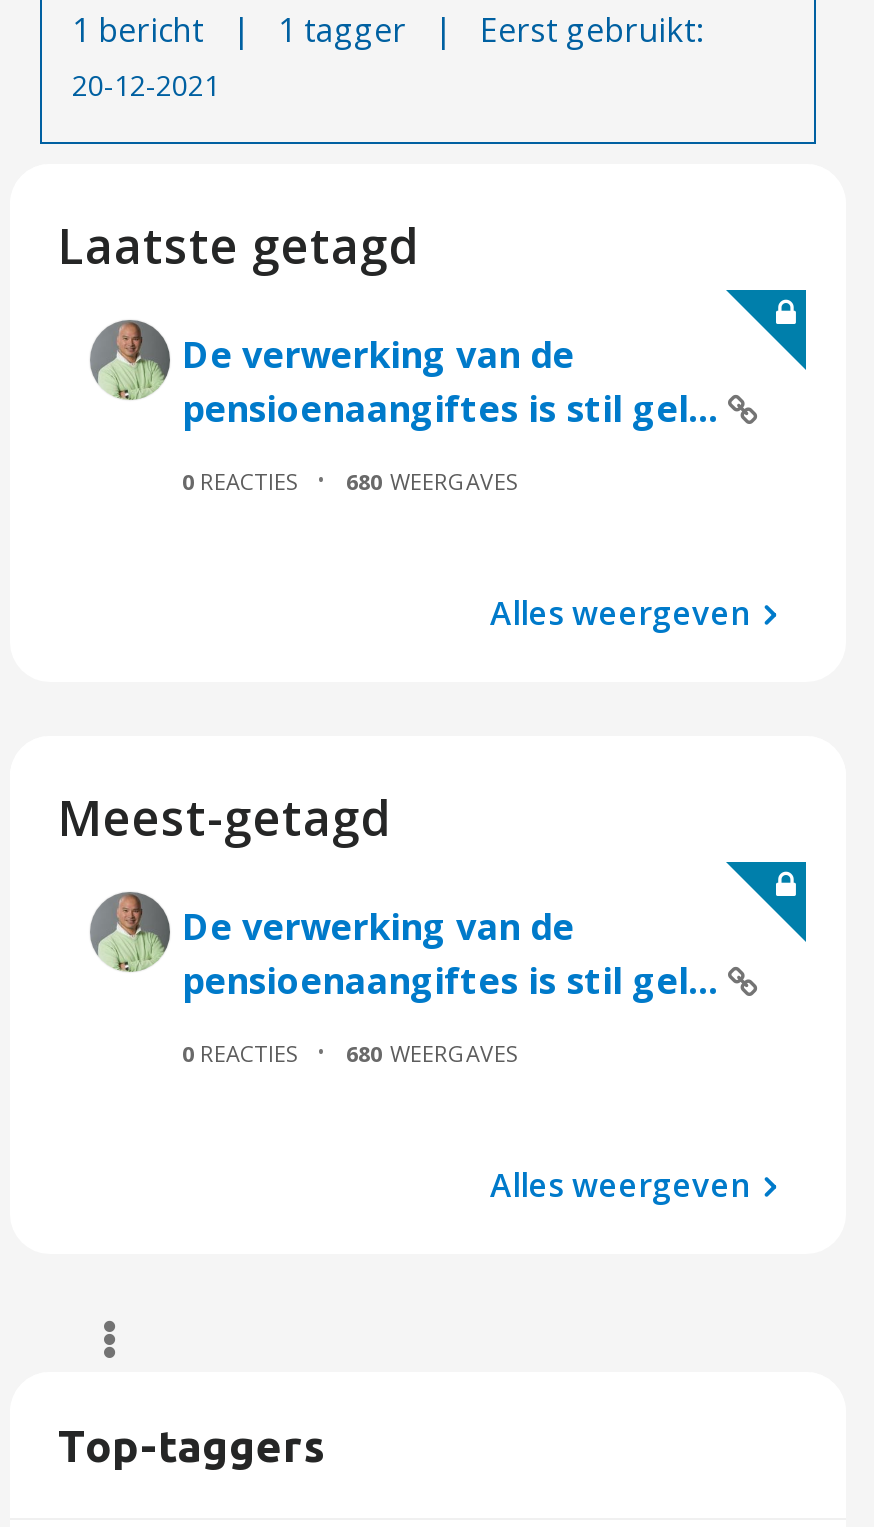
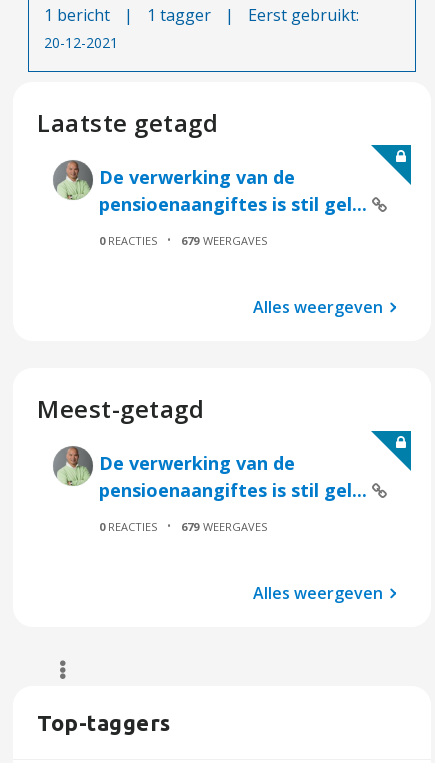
[182,466,518,496] 0 REACTIES 680 WEERGAVES -> [99,233,267,248] 0 REACTIES 679 WEERGAVES
[182,1038,518,1068] 0 REACTIES 680 WEERGAVES -> [99,519,267,534] 0 REACTIES 679 WEERGAVES

